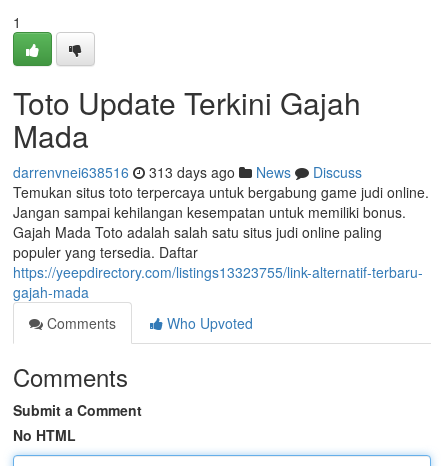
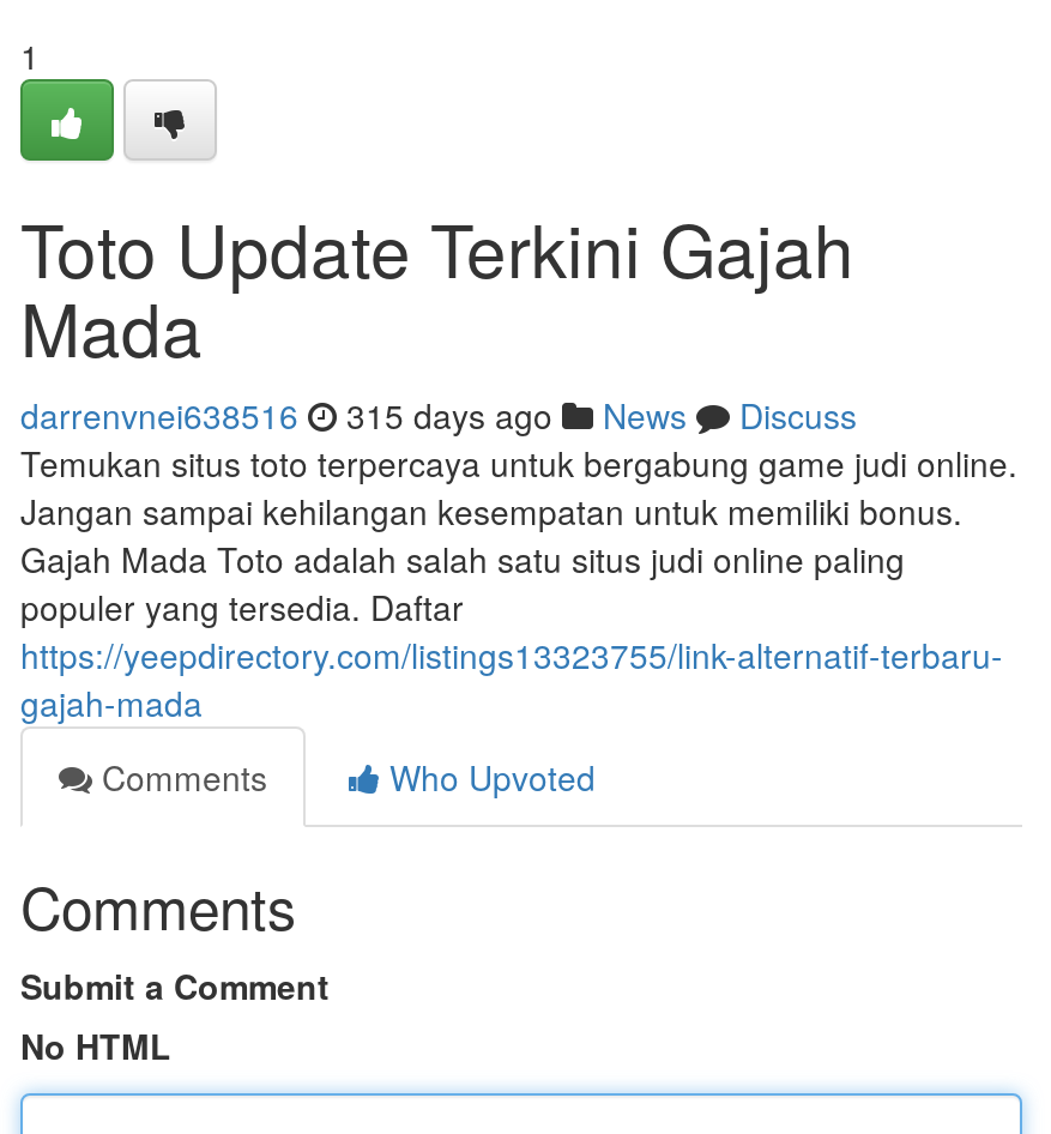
[13,162,362,182] darrenvnei638516 313 days ago News Discuss -> [20,391,857,439] darrenvnei638516 315 days ago News Discuss

